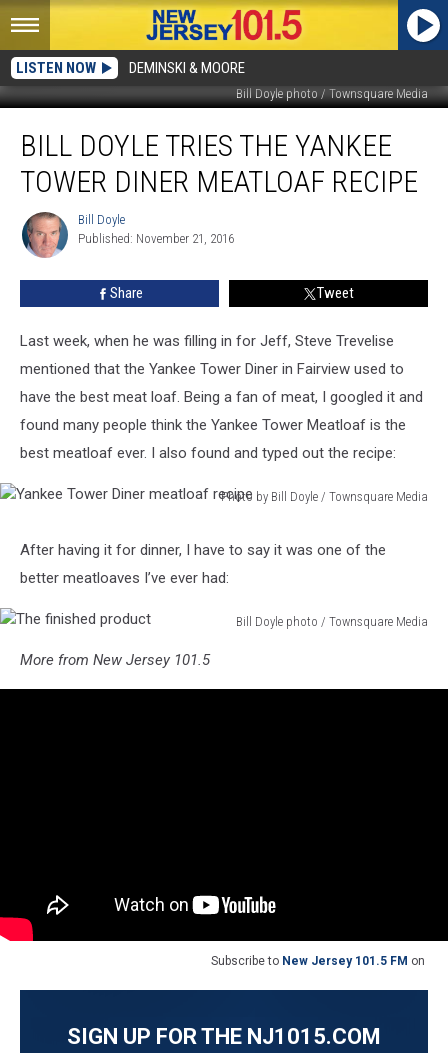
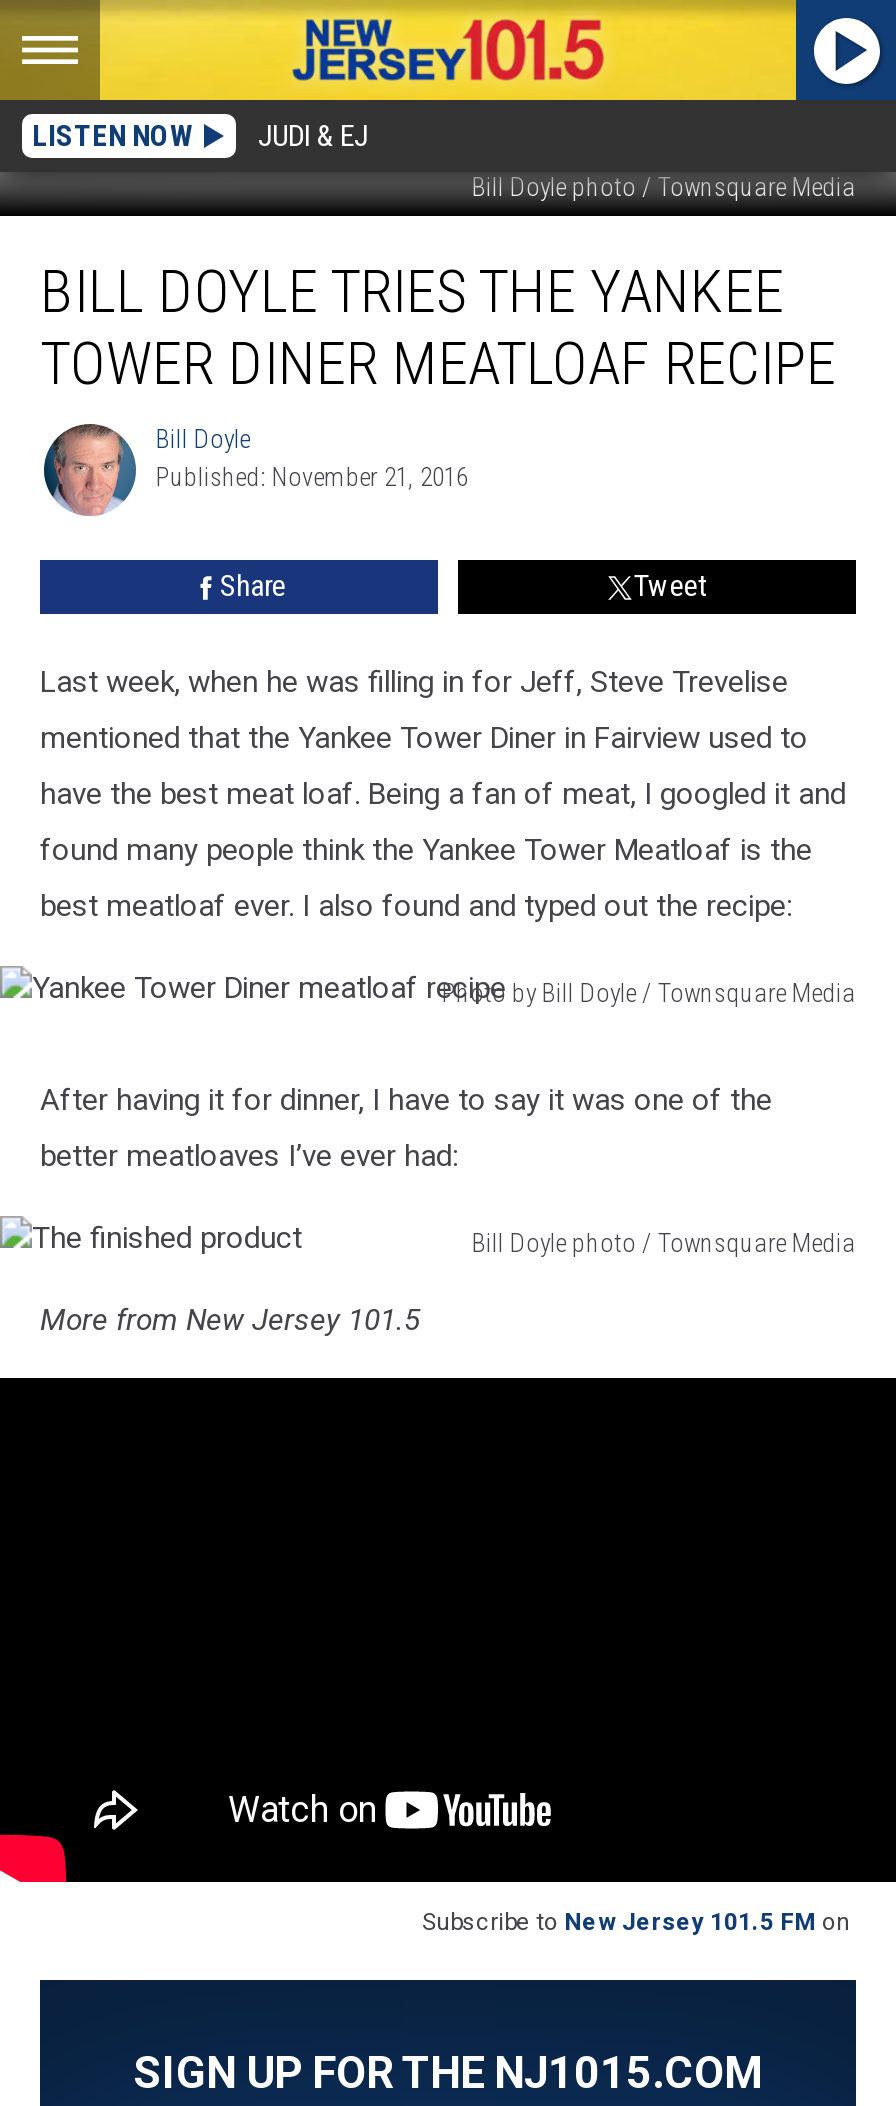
[129,59,245,77] DEMINSKI & MOORE -> [258,118,368,154] JUDI & EJ

